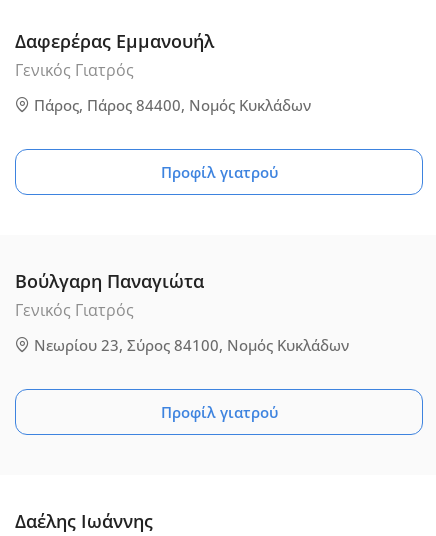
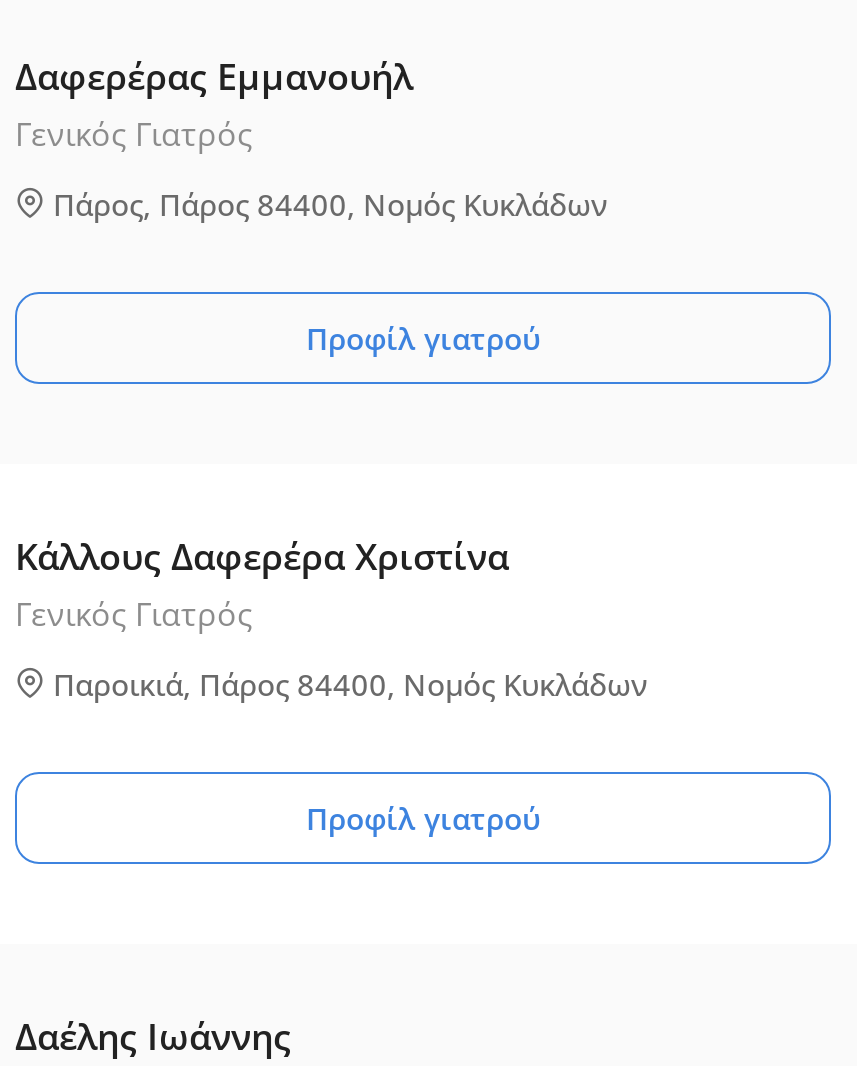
[15,269,204,293] Βούλγαρη Παναγιώτα -> [15,532,509,580] Κάλλους Δαφερέρα Χριστίνα
[30,335,353,355] Νεωρίου 23, Σύρος 84100, Νομός Κυκλάδων -> [45,664,655,704] Παροικιά, Πάρος 84400, Νομός Κυκλάδων

